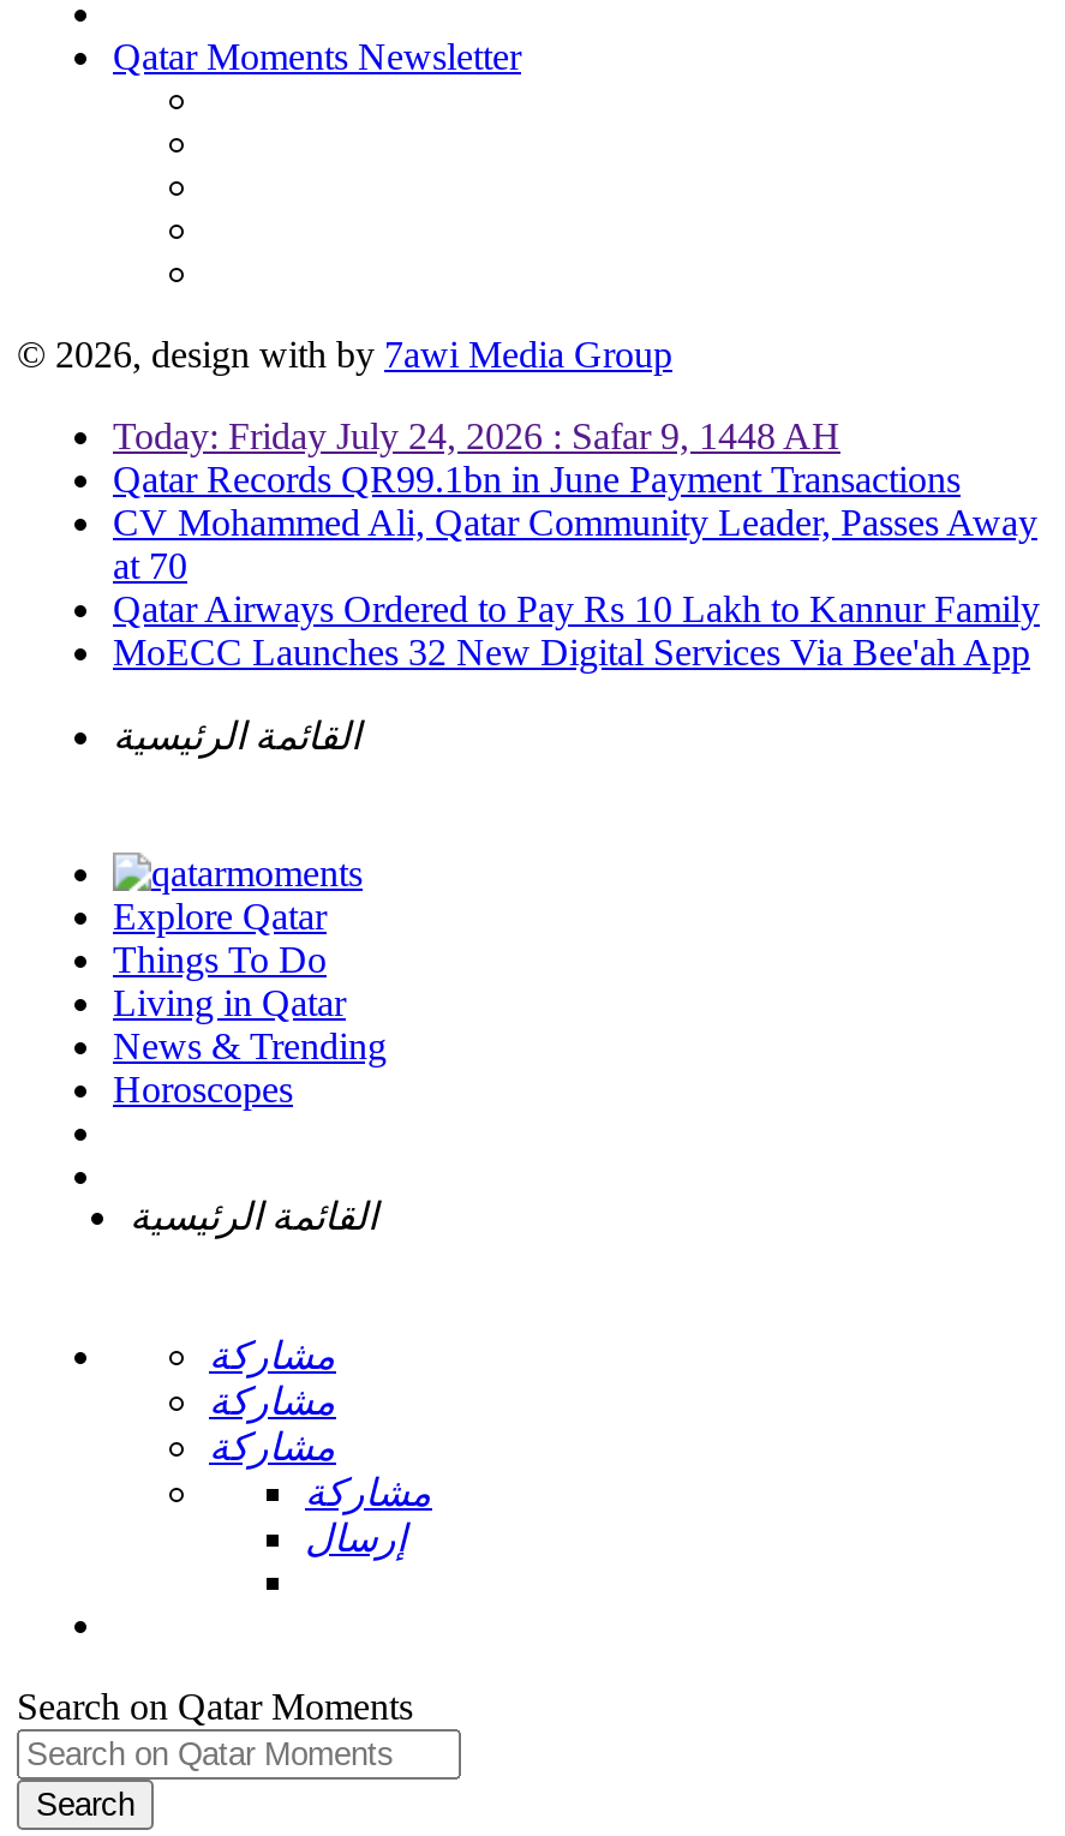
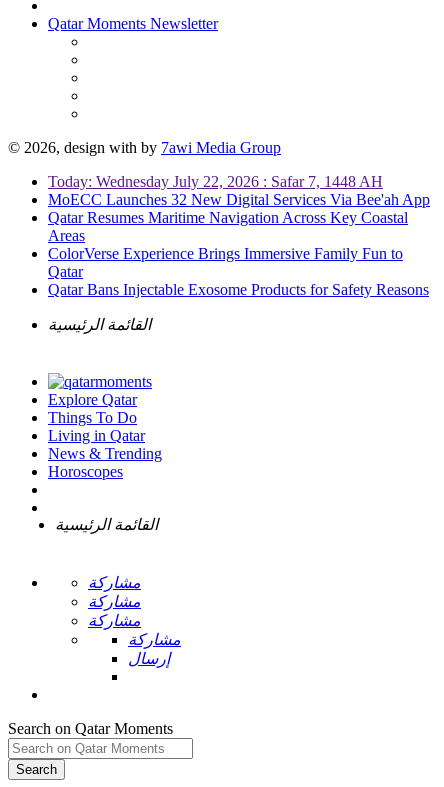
[113,415,1040,629] Today: Friday July 24, 2026 : Safar 9, 1448 AH | Qatar Records QR99.1bn in June Payment Transactions | CV Mohammed Ali, Qatar Community Leader, Passes Away | at 70 | Qatar Airways Ordered to Pay Rs 10 Lakh to Kannur Family -> [48,173,383,190] Today: Wednesday July 22, 2026 : Safar 7, 1448 AH
moved [113,632,1030,672] -> [48,191,430,208]: MoECC Launches 32 New Digital Services Via Bee'ah App
none -> [48,209,429,298] Qatar Resumes Maritime Navigation Across Key Coastal | Areas | ColorVerse Experience Brings Immersive Family Fun to | Qatar | Qatar Bans Injectable Exosome Products for Safety Reasons

